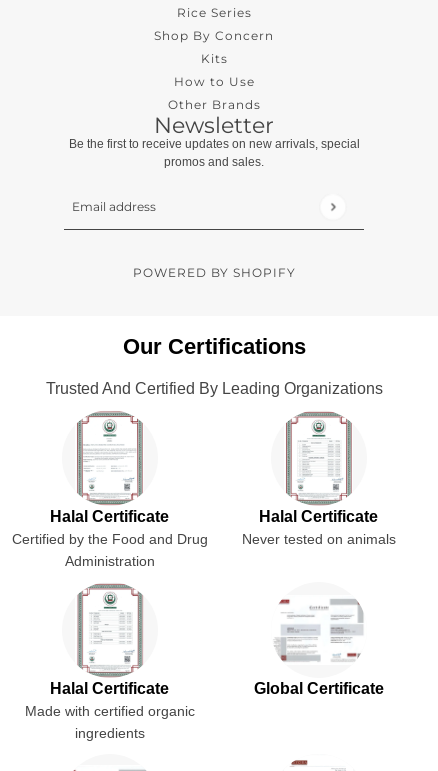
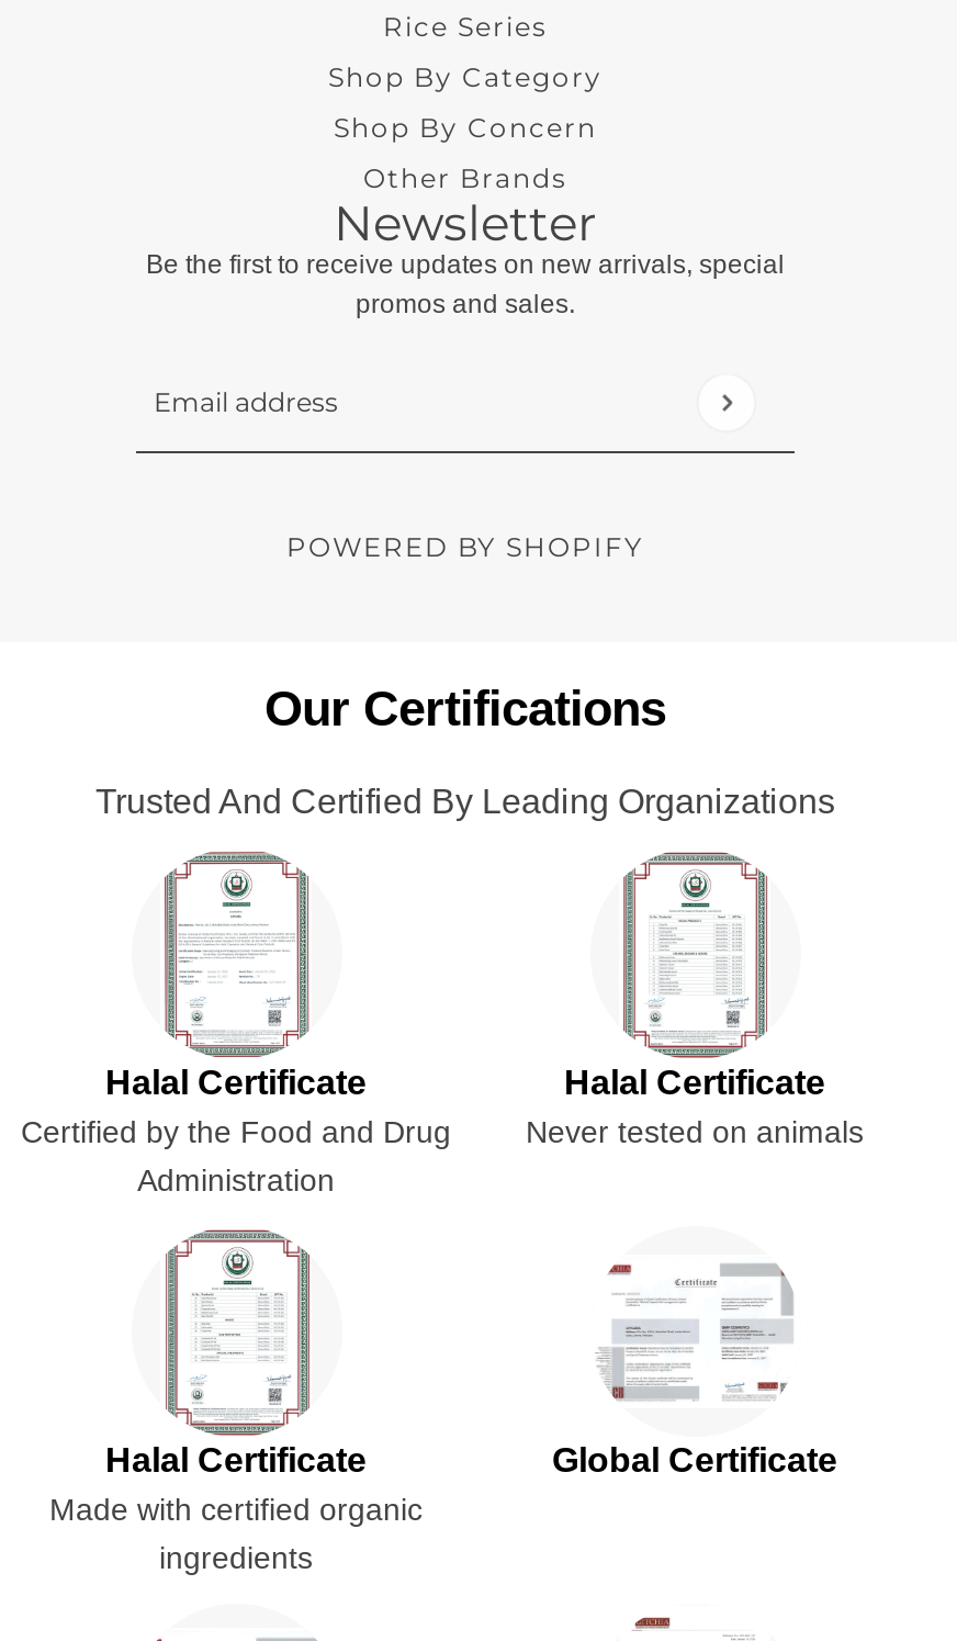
none -> [328,61,603,94] Shop By Category
moved [154,28,274,43] -> [334,112,597,145]: Shop By Concern
[173,51,254,89] Kits | How to Use -> none

